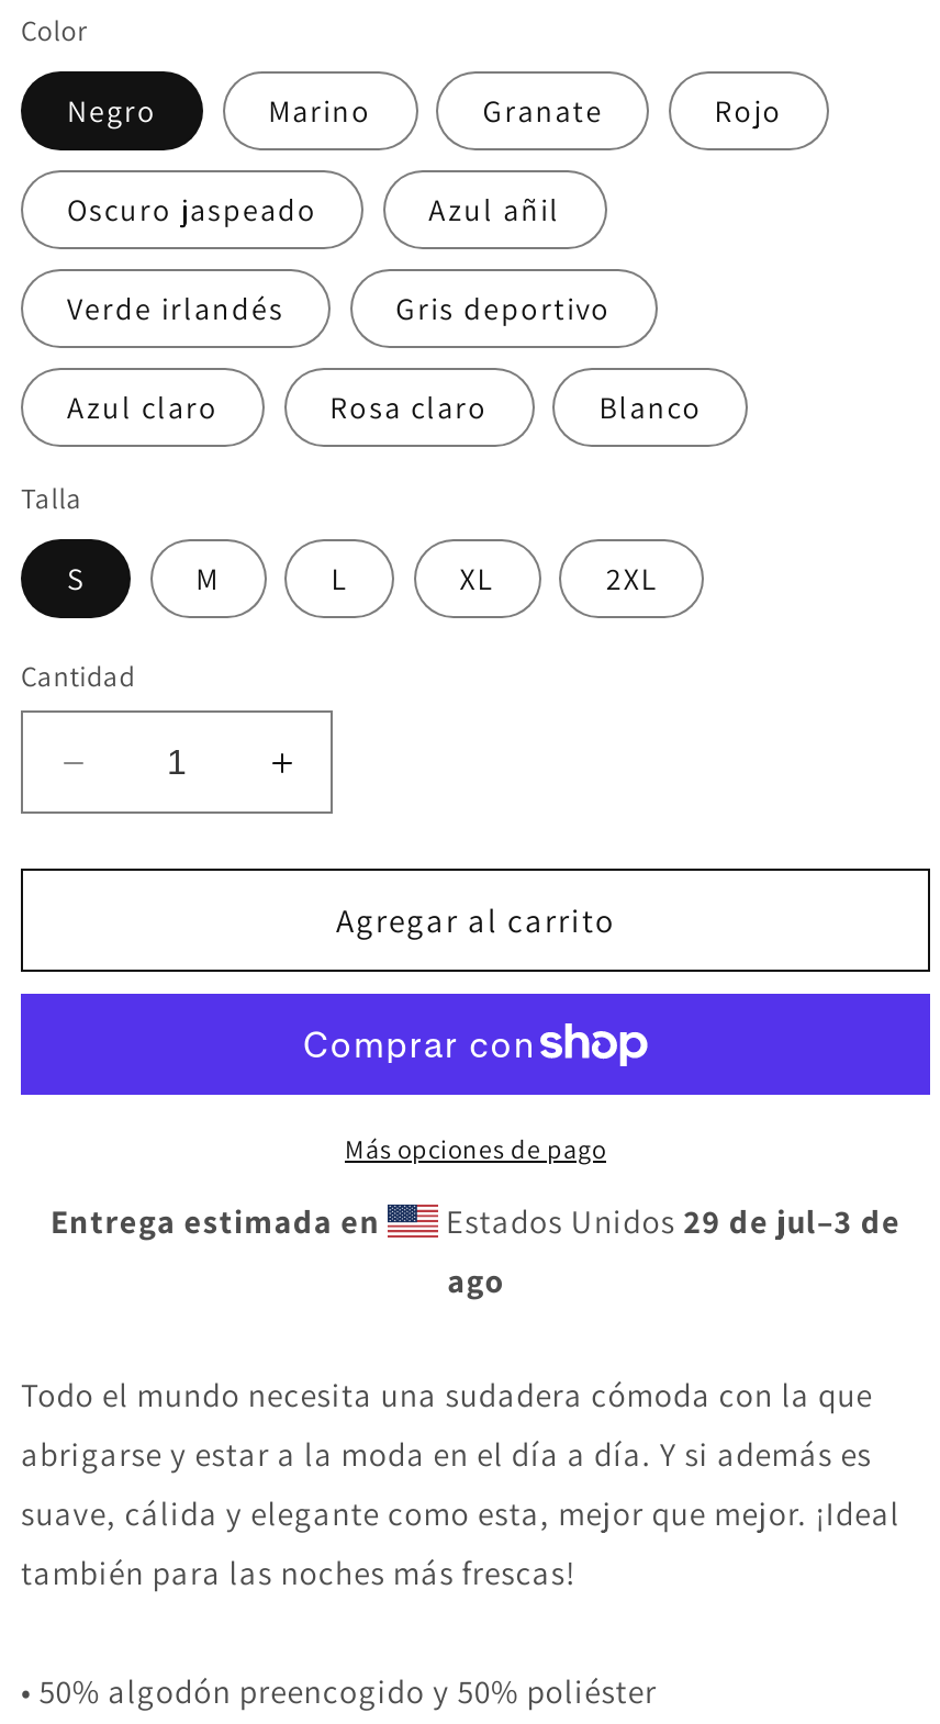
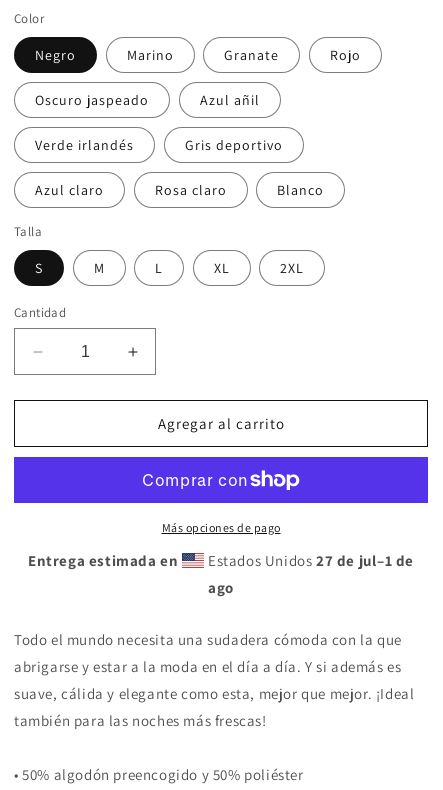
[438,1200,901,1242] Estados Unidos 29 de jul–3 de -> [204,551,414,570] Estados Unidos 27 de jul–1 de

